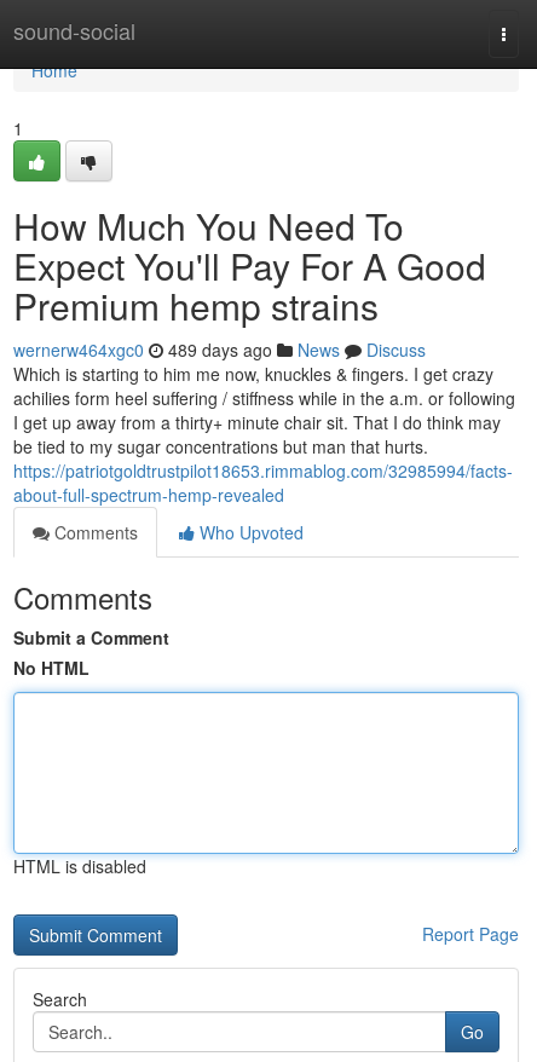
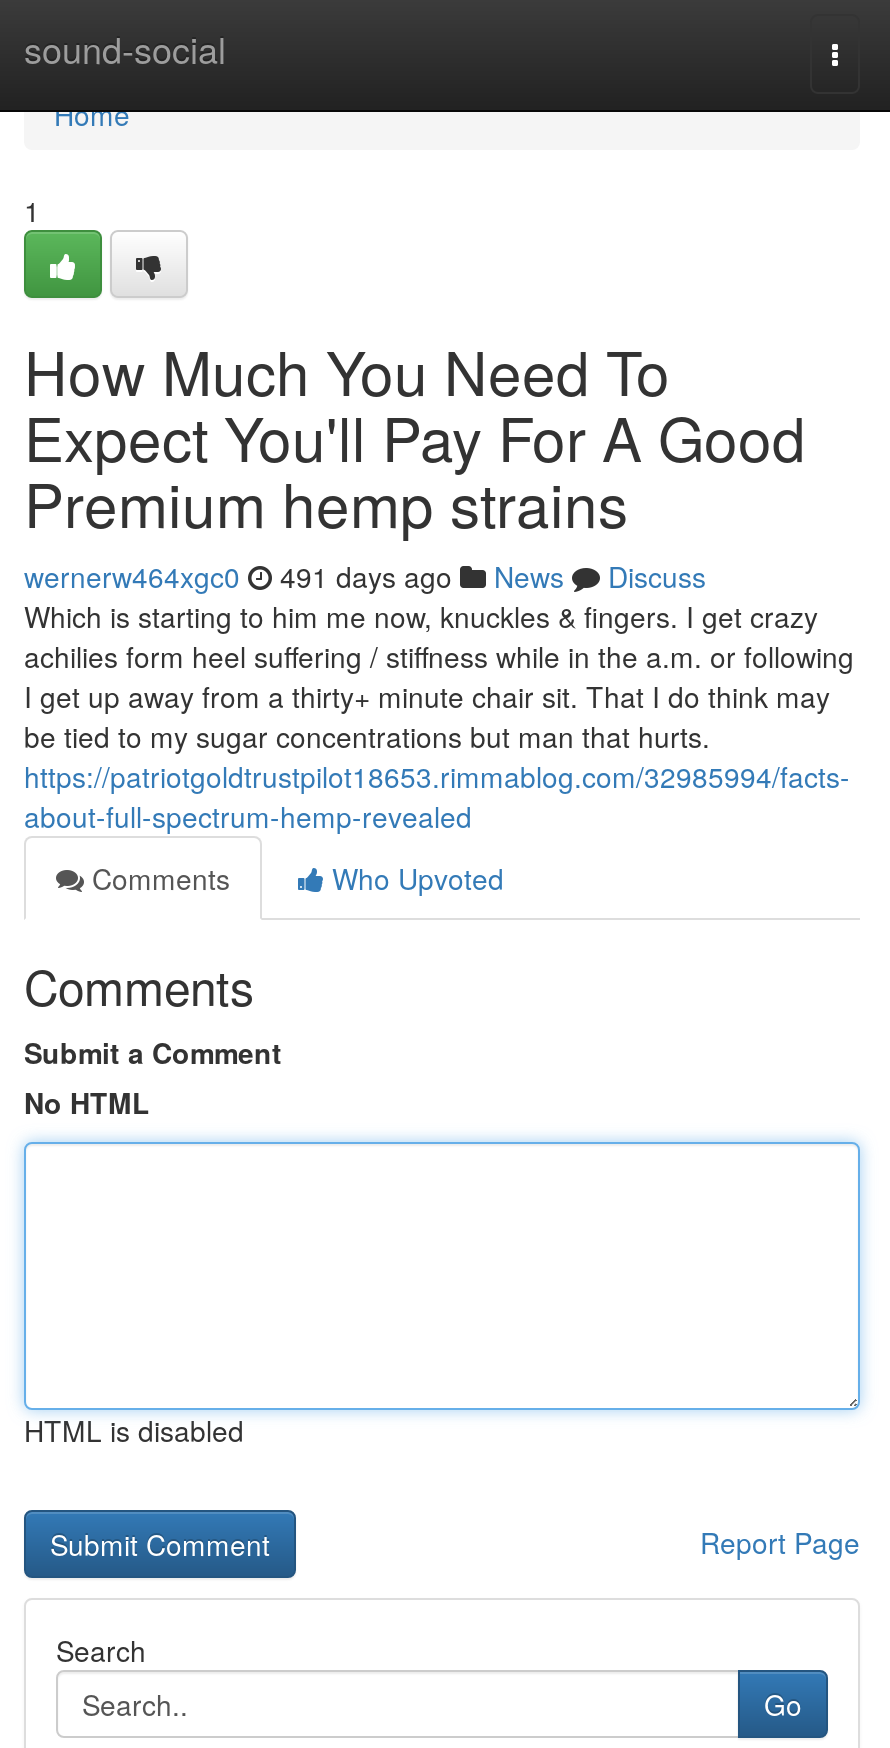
[13,337,426,362] wernerw464xgc0 489 days ago News Discuss -> [24,556,706,596] wernerw464xgc0 491 days ago News Discuss

